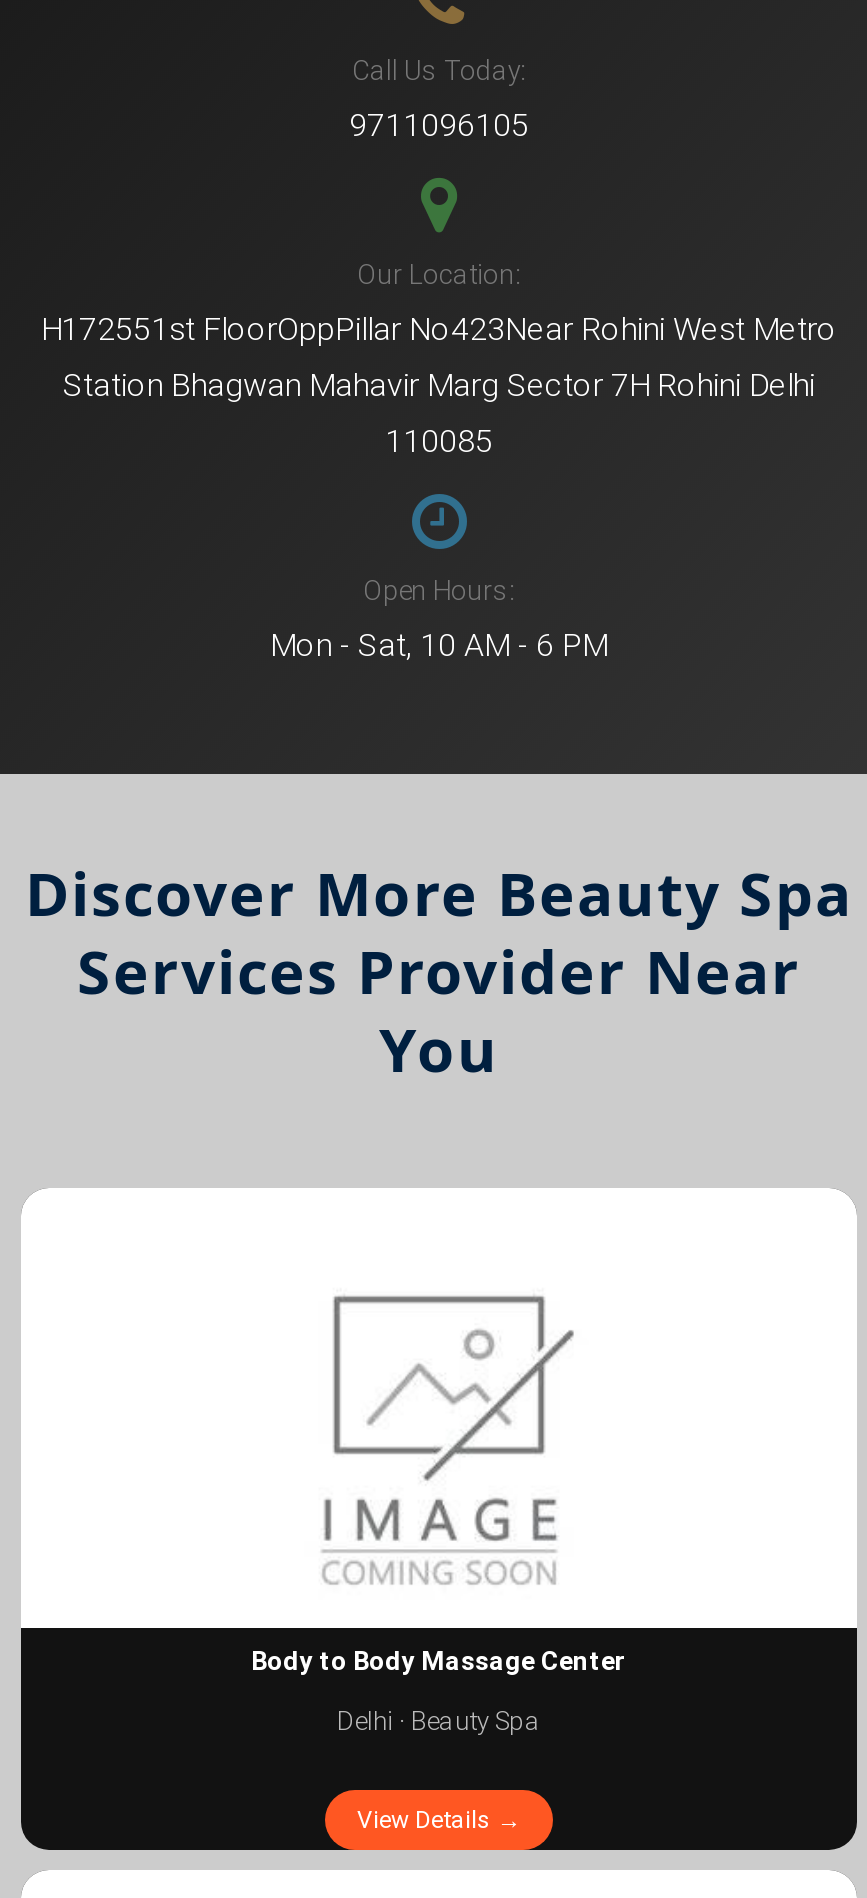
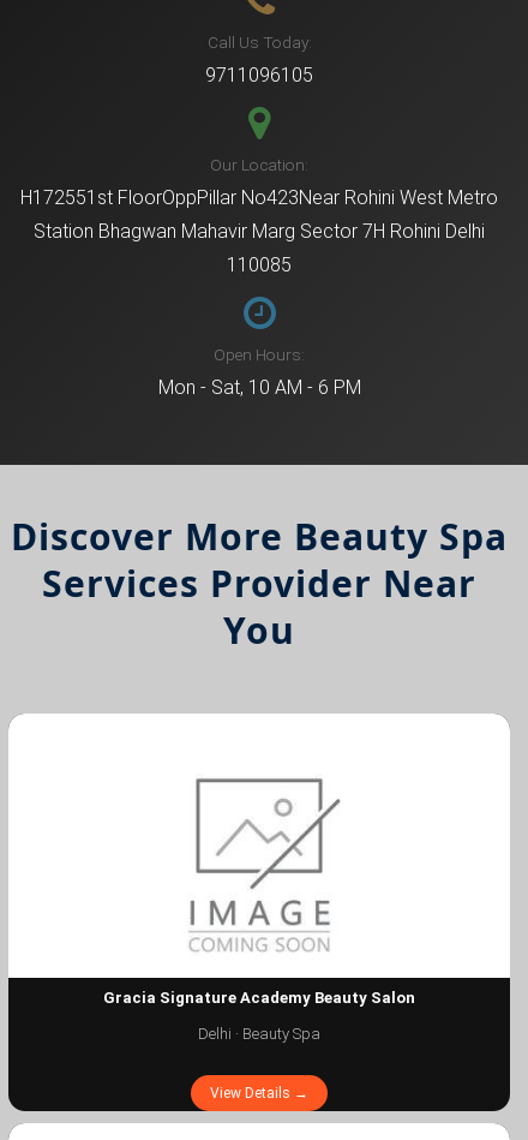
[251,1646,627,1676] Body to Body Massage Center -> [103,989,415,1007] Gracia Signature Academy Beauty Salon

